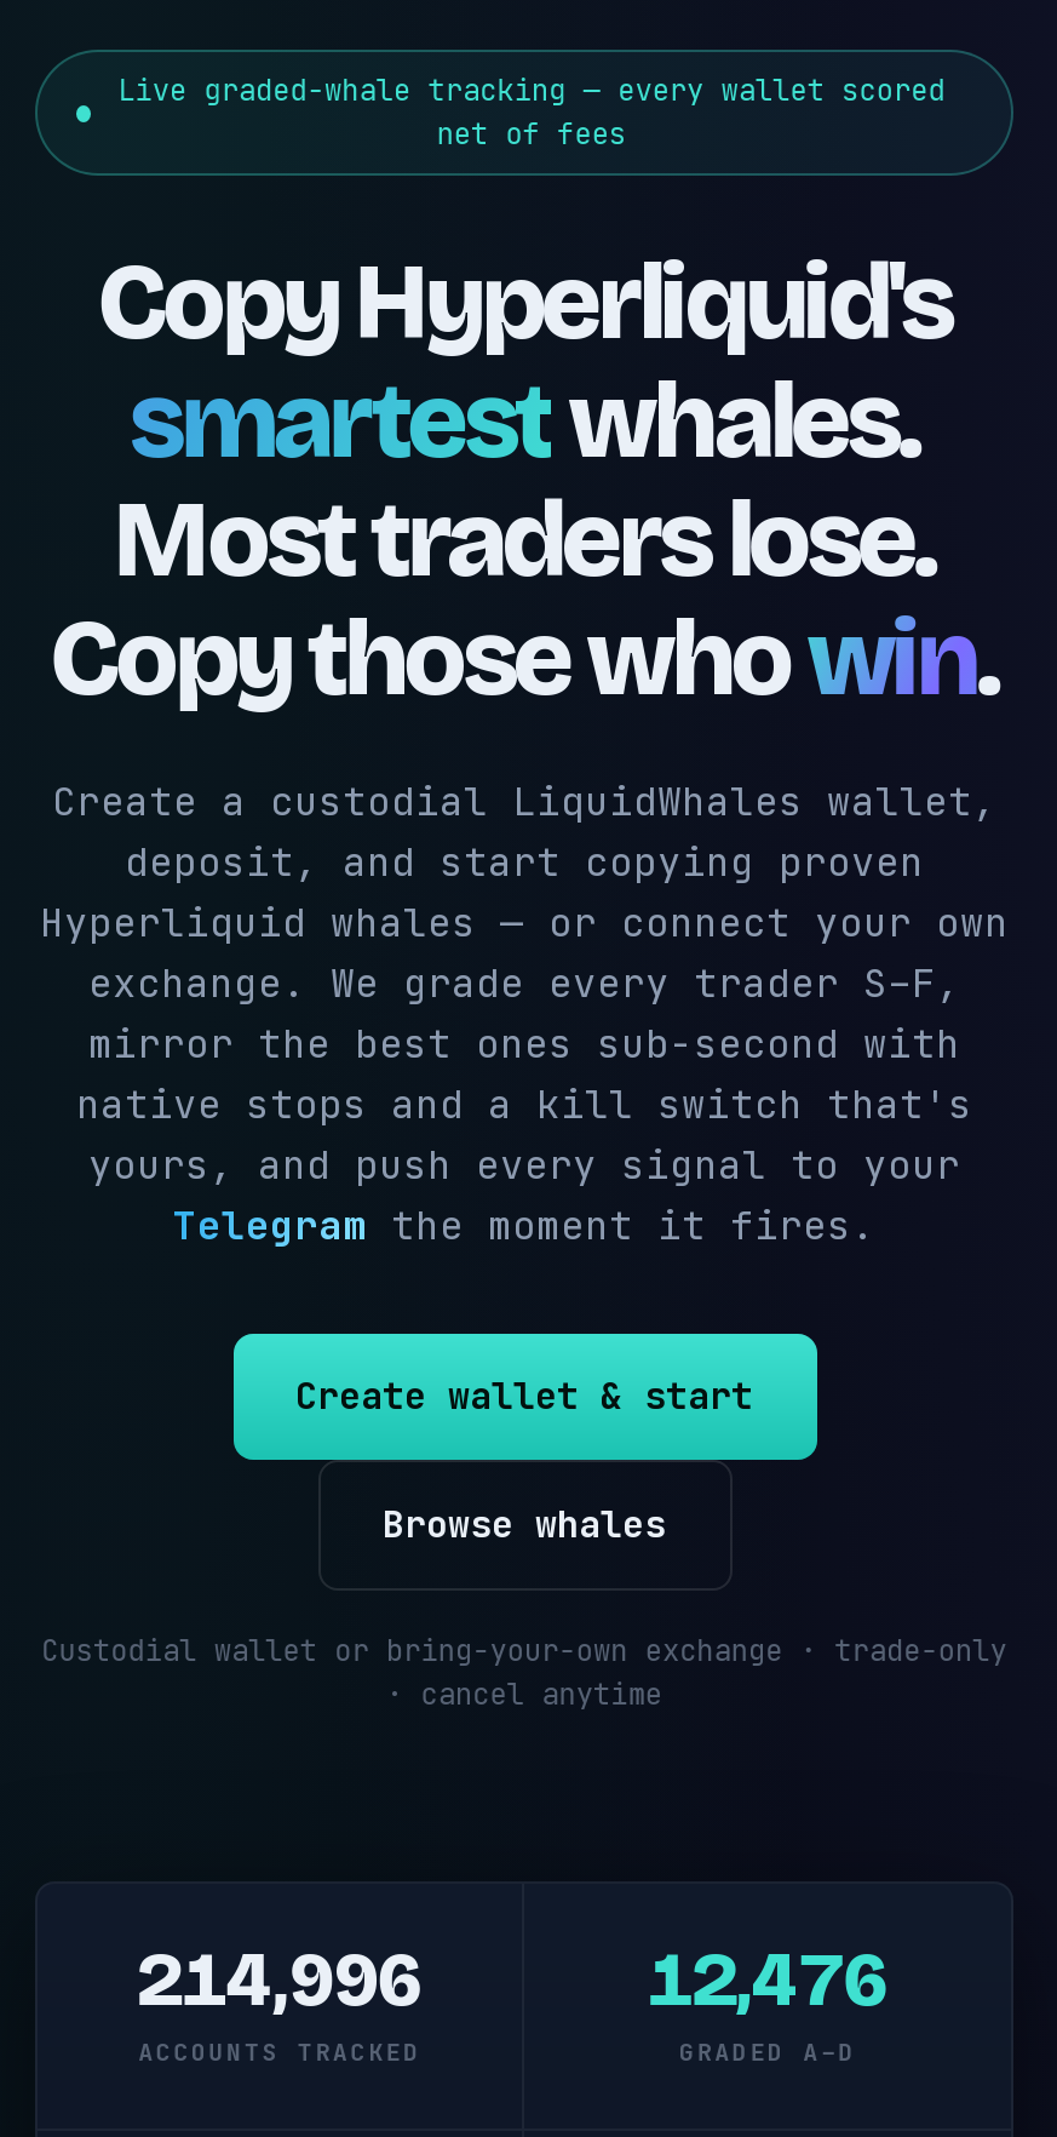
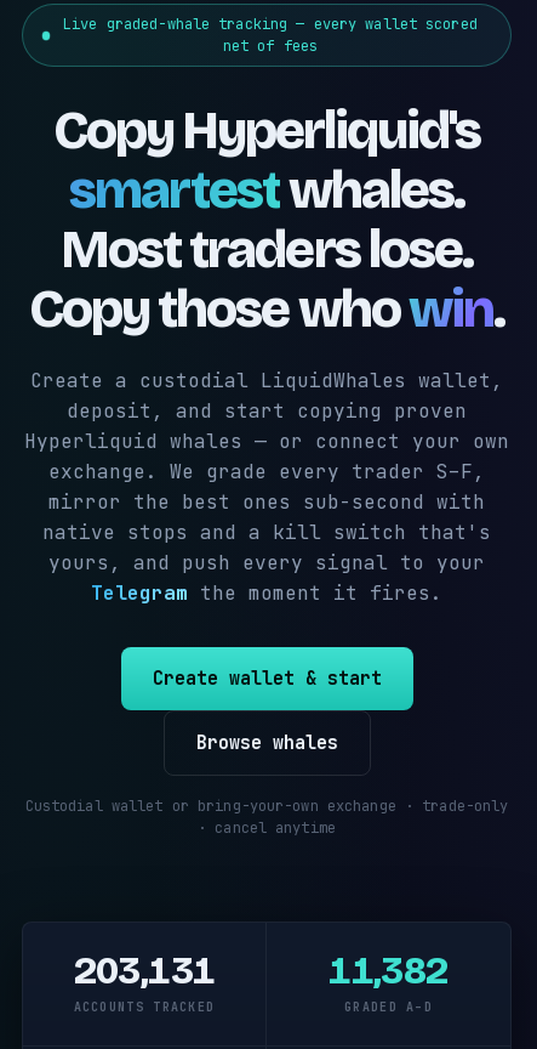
[137,1935,422,2024] 214,996 -> [74,948,215,993] 203,131
[648,1935,888,2024] 12,476 -> [329,948,448,993] 11,382

